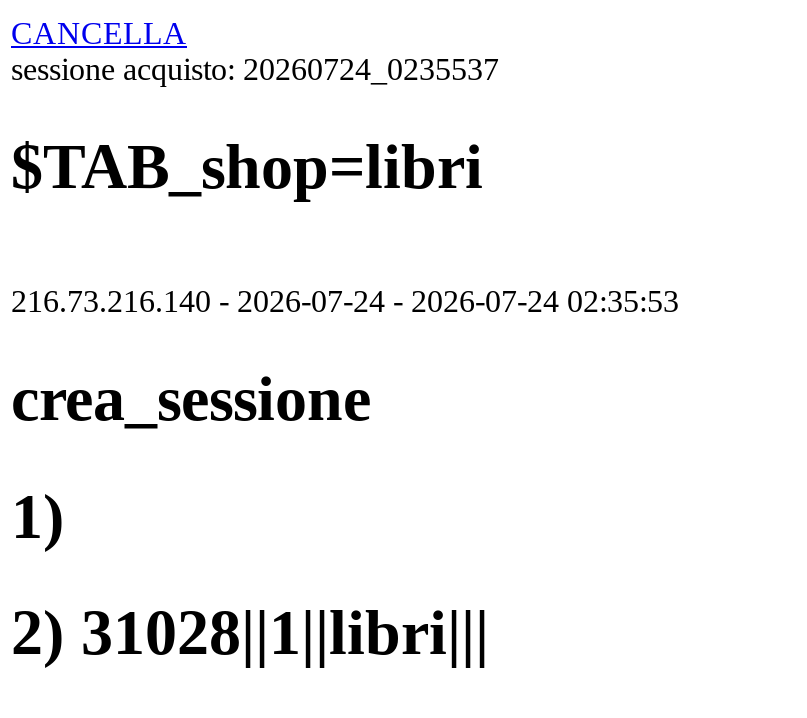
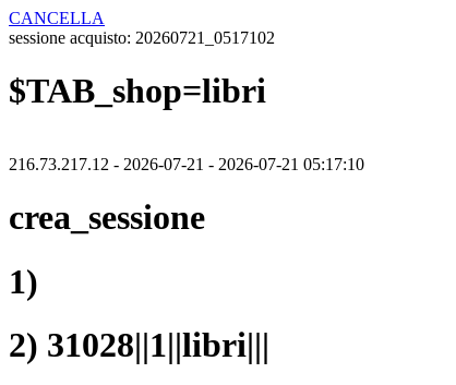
[11,52,499,86] sessione acquisto: 20260724_0235537 -> [9,28,275,47] sessione acquisto: 20260721_0517102
[11,284,679,318] 216.73.216.140 - 2026-07-24 - 2026-07-24 02:35:53 -> [9,155,364,173] 216.73.217.12 - 2026-07-21 - 2026-07-21 05:17:10

